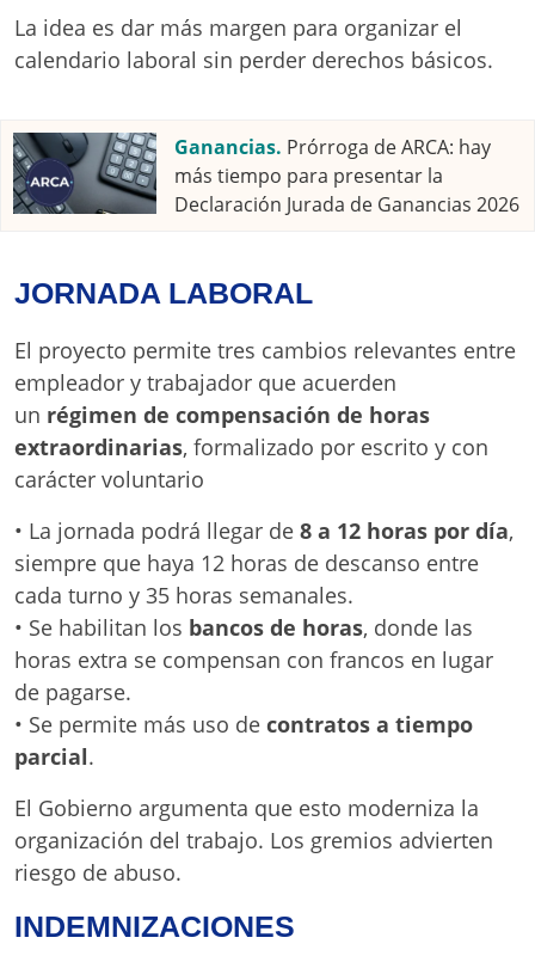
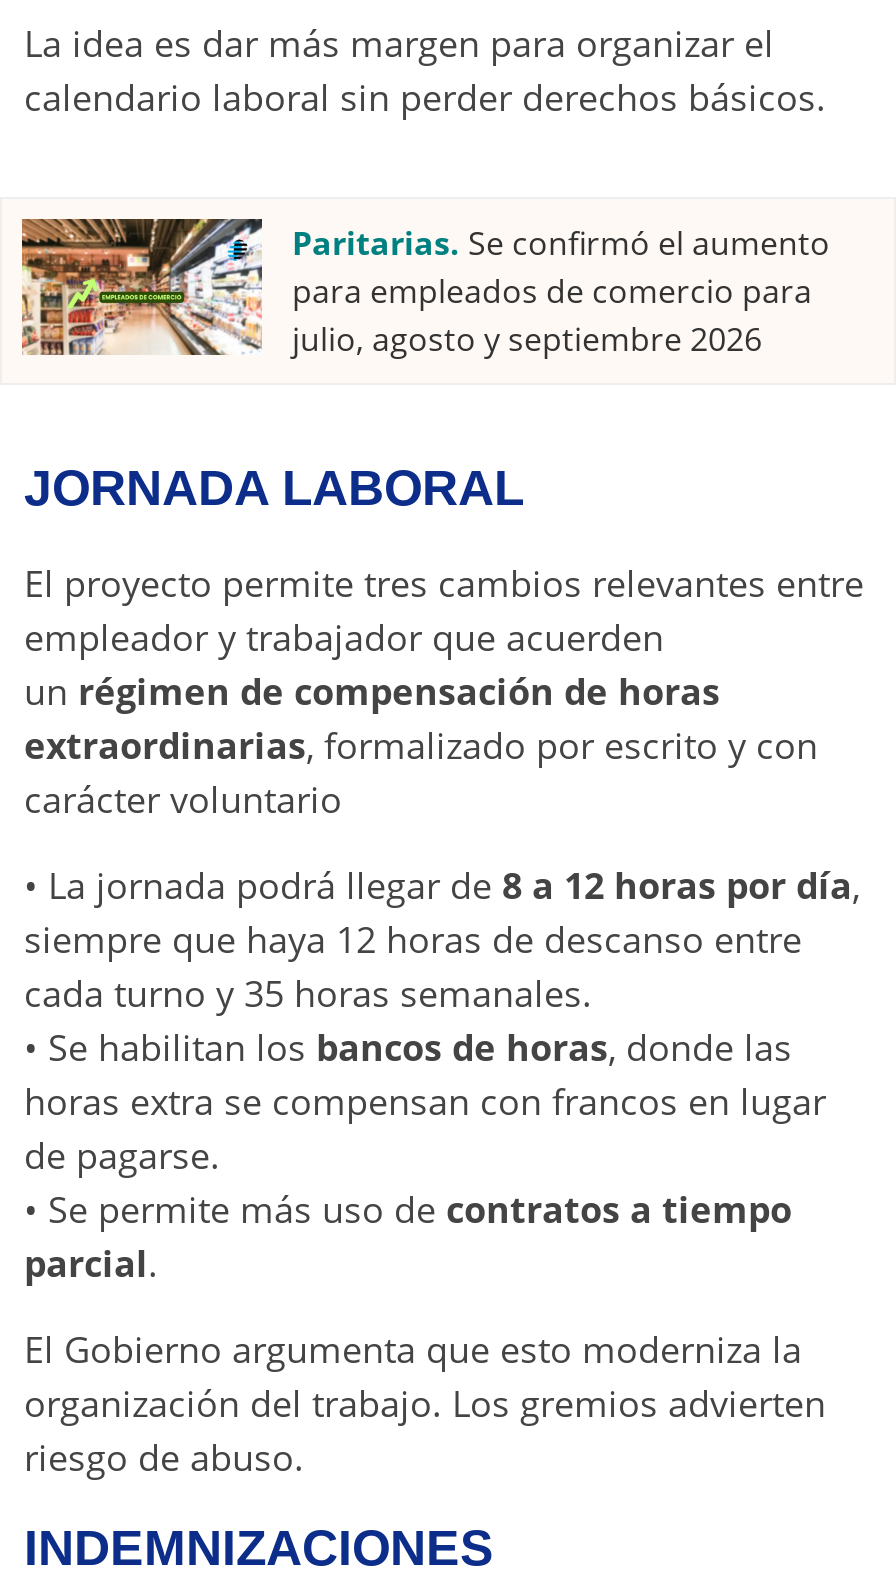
[12,131,519,218] [image] | Ganancias. Prórroga de ARCA: hay | más tiempo para presentar la | Declaración Jurada de Ganancias 2026 -> [20,217,830,361] [image] | Paritarias. Se confirmó el aumento | para empleados de comercio para | julio, agosto y septiembre 2026

